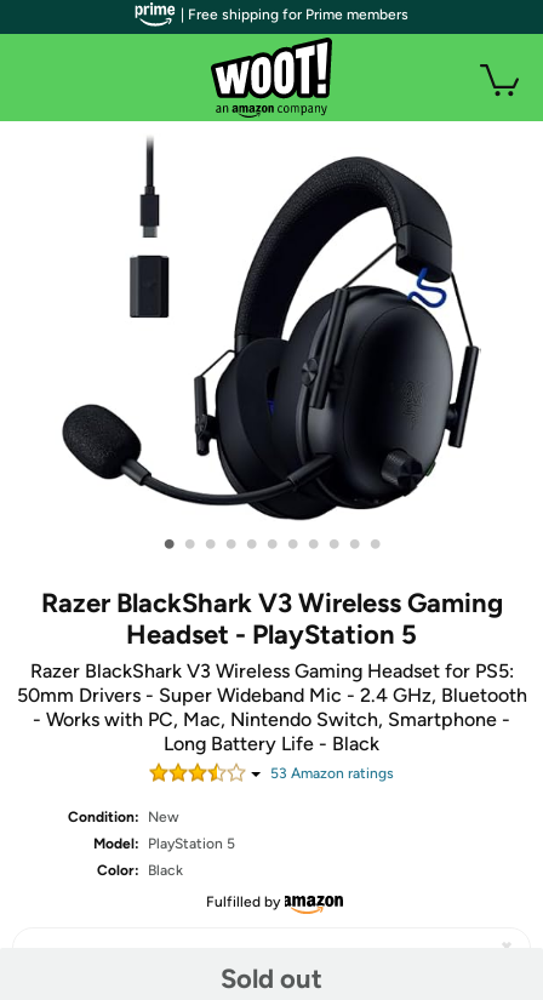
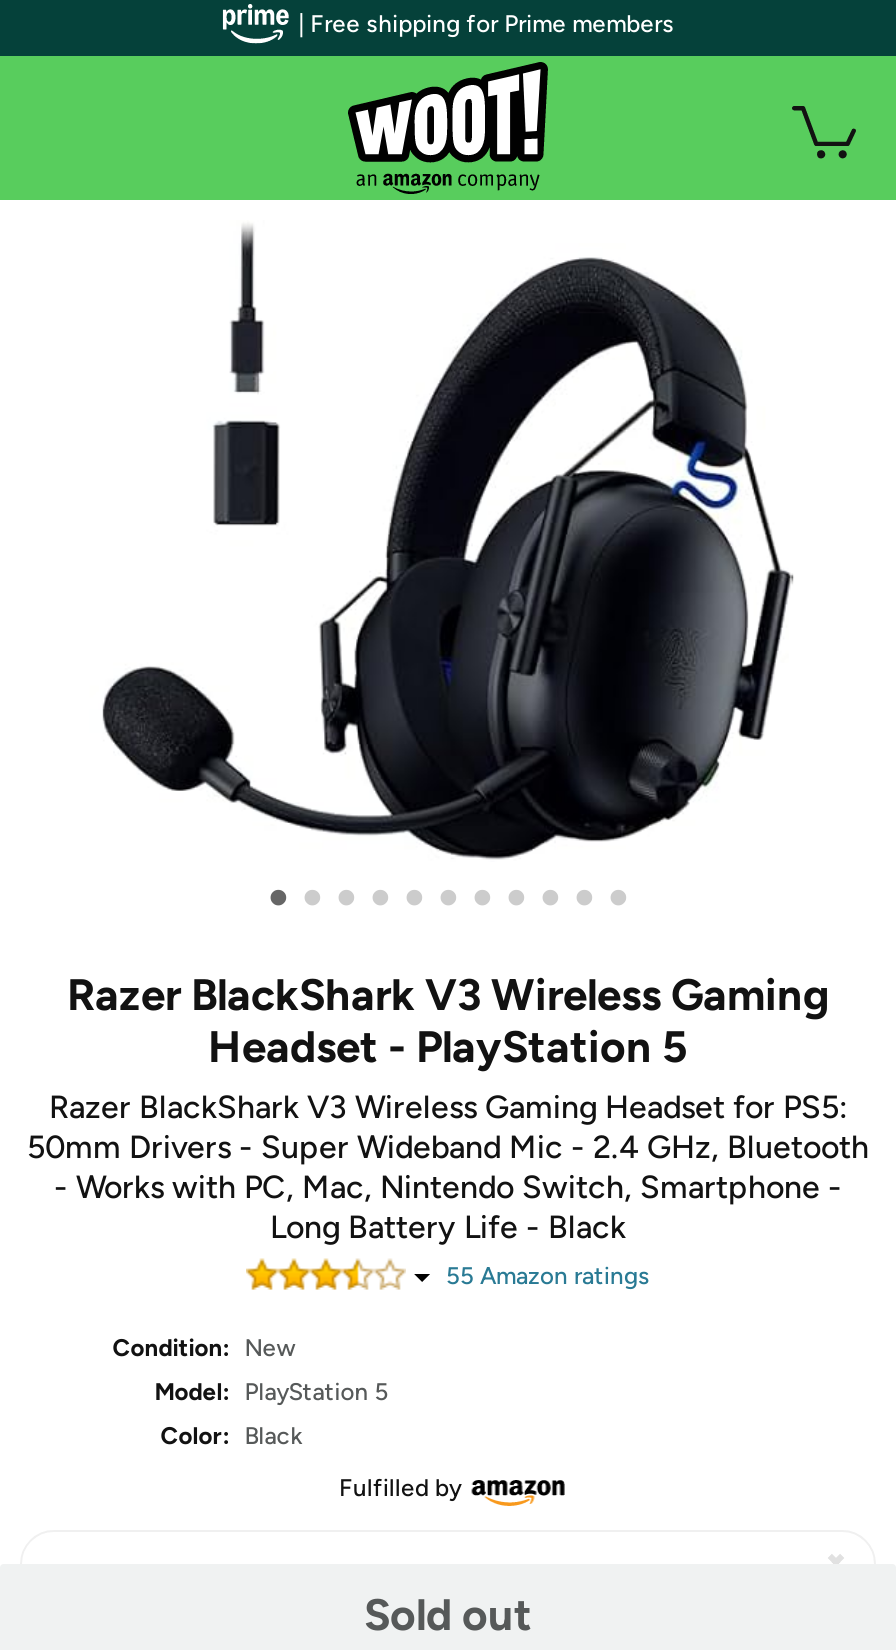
[270,765,394,782] 53 Amazon ratings -> [446,1262,650,1290] 55 Amazon ratings

